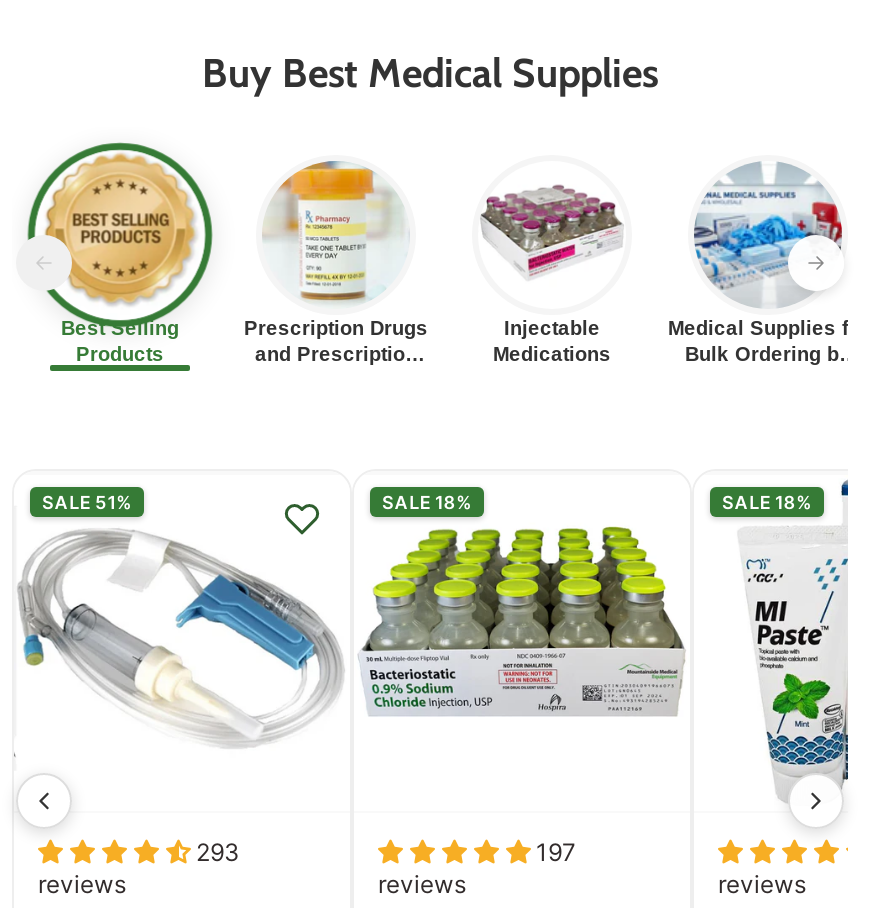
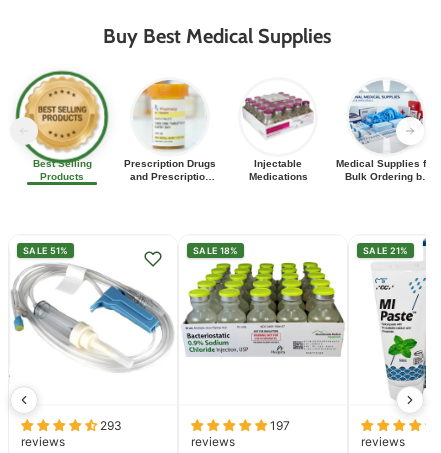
[722,492,813,514] SALE 18% -> [363,245,408,256] SALE 21%

